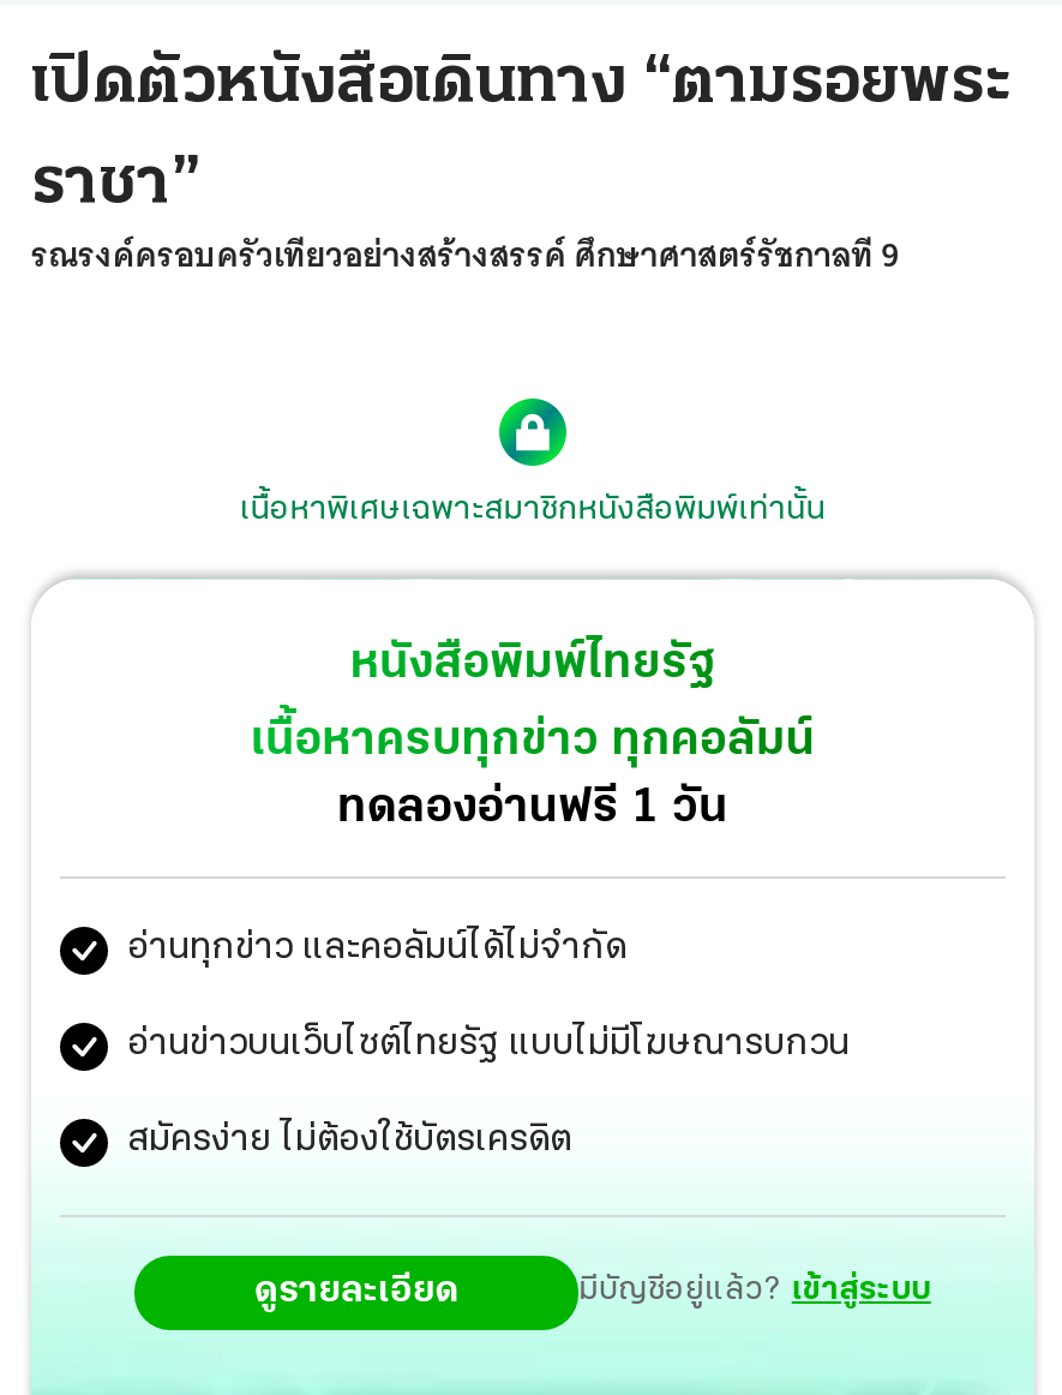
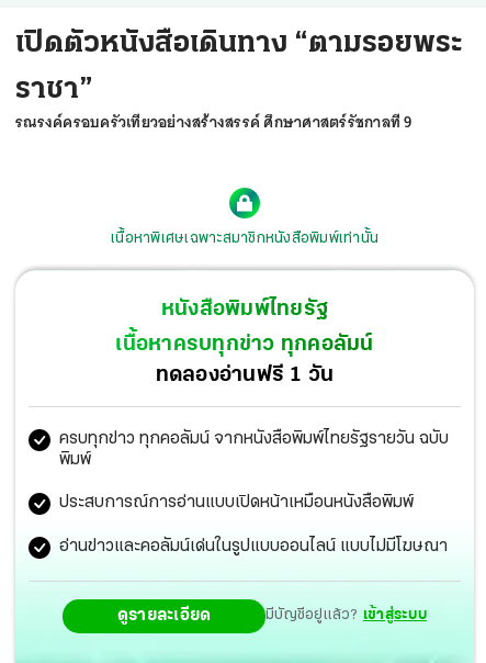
[127,928,626,966] อ่านทุกข่าว และคอลัมน์ได้ไม่จำกัด -> [59,430,449,468] ครบทุกข่าว ทุกคอลัมน์ จากหนังสือพิมพ์ไทยรัฐรายวัน ฉบับ | พิมพ์
[127,1024,850,1062] อ่านข่าวบนเว็บไซต์ไทยรัฐ แบบไม่มีโฆษณารบกวน -> [59,493,414,511] ประสบการณ์การอ่านแบบเปิดหน้าเหมือนหนังสือพิมพ์
[127,1120,571,1158] สมัครง่าย ไม่ต้องใช้บัตรเครดิต -> [59,537,448,555] อ่านข่าวและคอลัมน์เด่นในรูปแบบออนไลน์ แบบไม่มีโฆษณา

